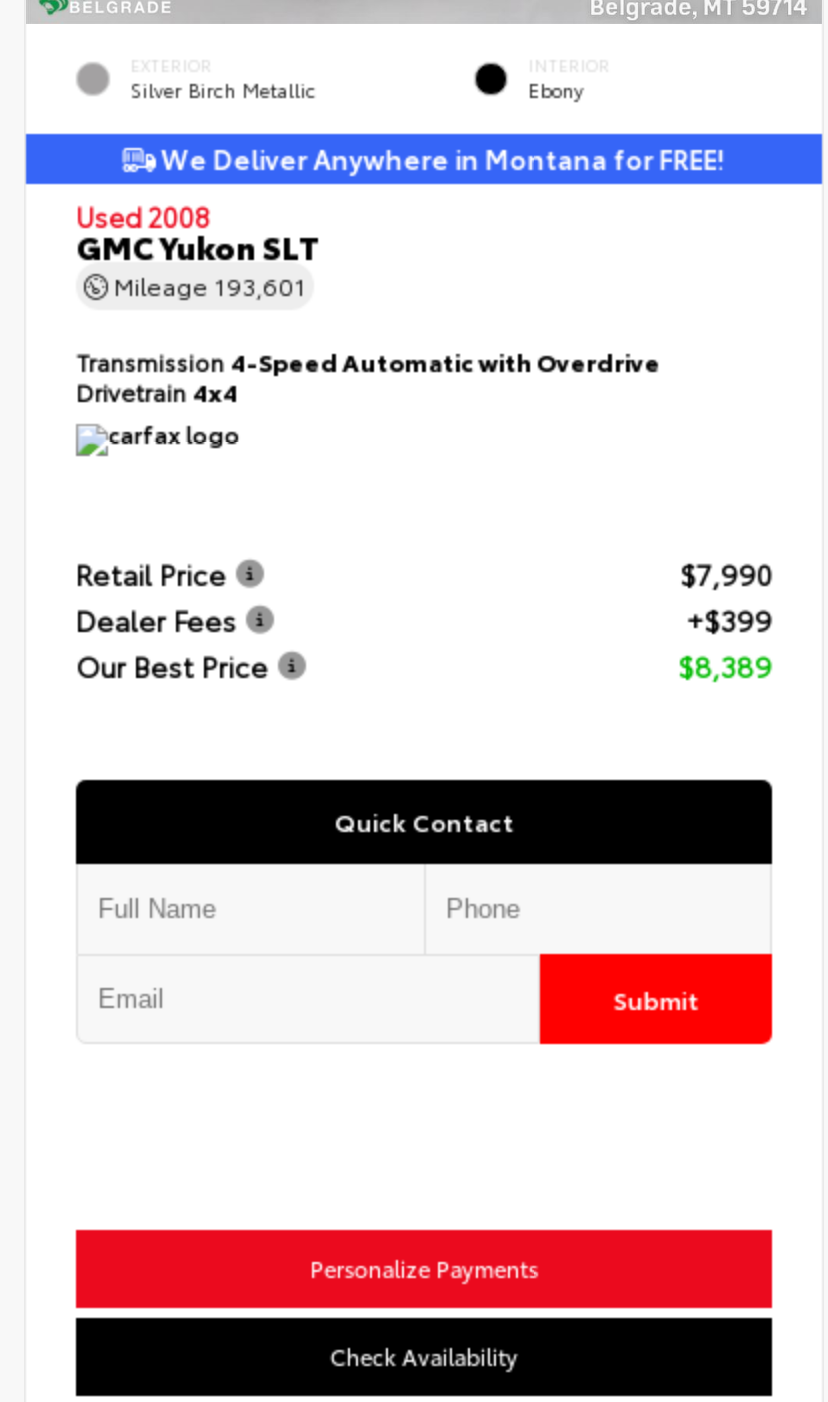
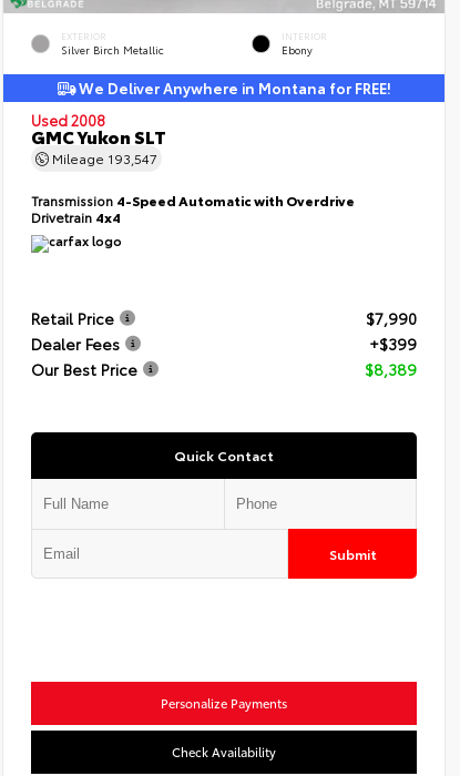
[108,267,306,301] Mileage 193,601 -> [49,148,157,167] Mileage 193,547

